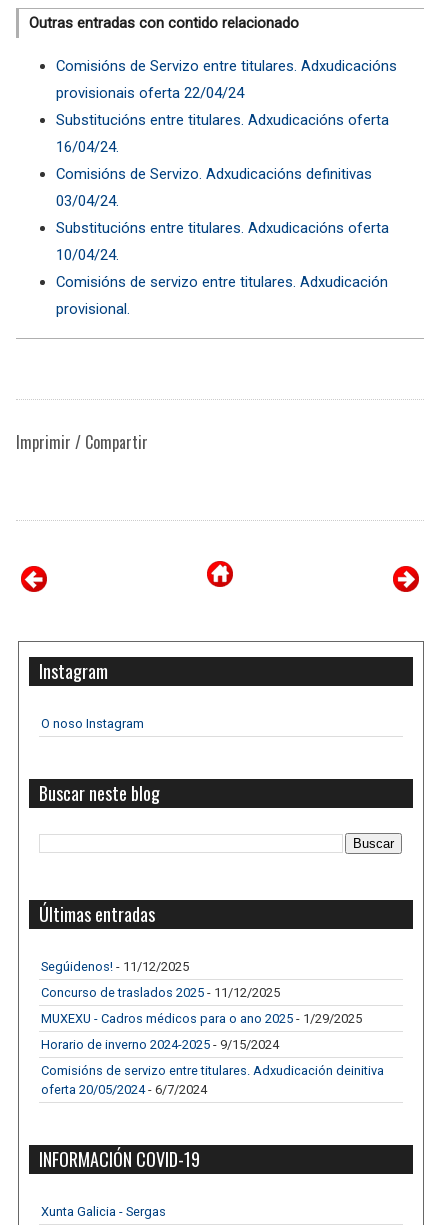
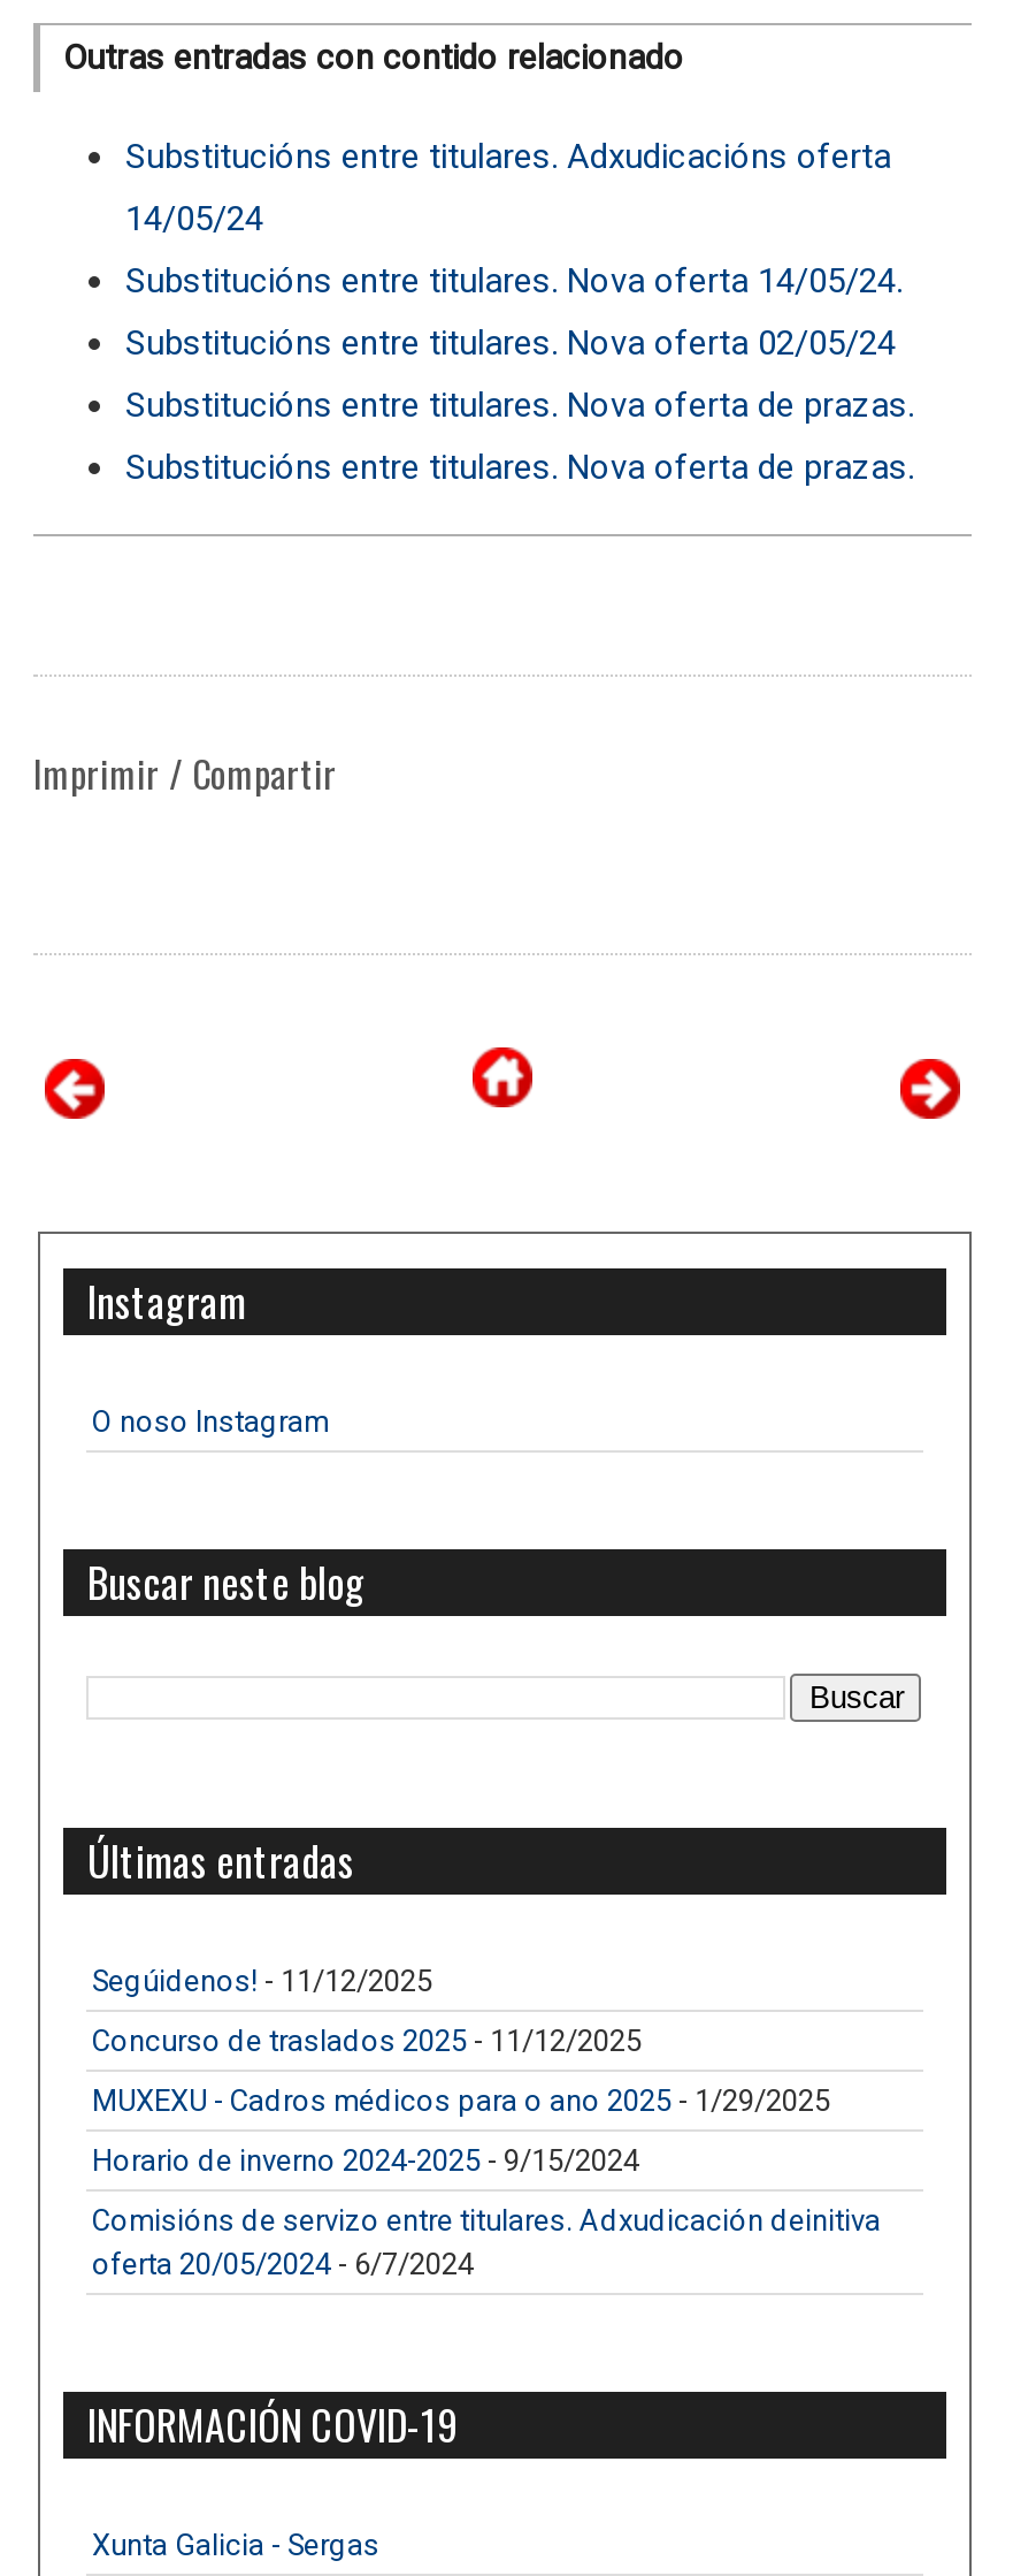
[56,57,397,102] Comisións de Servizo entre titulares. Adxudicacións | provisionais oferta 22/04/24 -> none
[56,138,389,318] 16/04/24. | Comisións de Servizo. Adxudicacións definitivas | 03/04/24. | Substitucións entre titulares. Adxudicacións oferta | 10/04/24. | Comisións de servizo entre titulares. Adxudicación | provisional. -> [125,198,914,488] 14/05/24 | Substitucións entre titulares. Nova oferta 14/05/24. | Substitucións entre titulares. Nova oferta 02/05/24 | Substitucións entre titulares. Nova oferta de prazas. | Substitucións entre titulares. Nova oferta de prazas.

